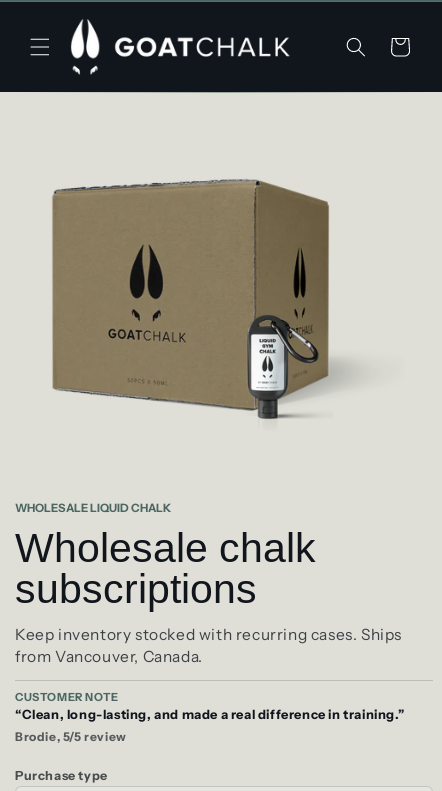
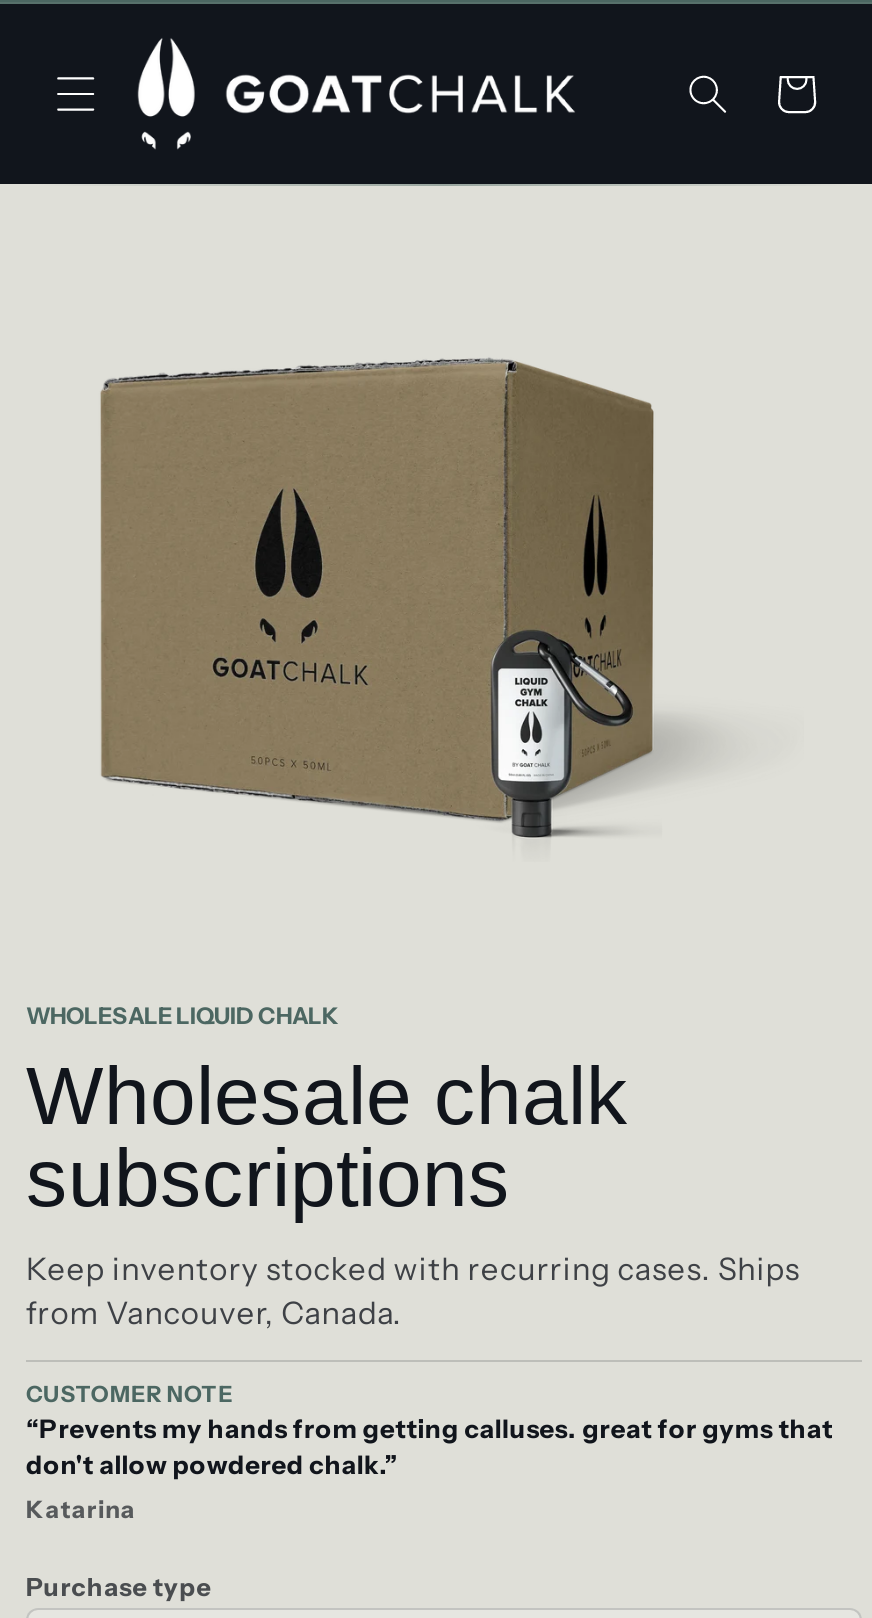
[15,707,398,744] Clean, long-lasting, and made a real difference in training. | Brodie, 5/5 review -> [26,1414,833,1523] Prevents my hands from getting calluses. great for gyms that | don't allow powdered chalk. | Katarina

